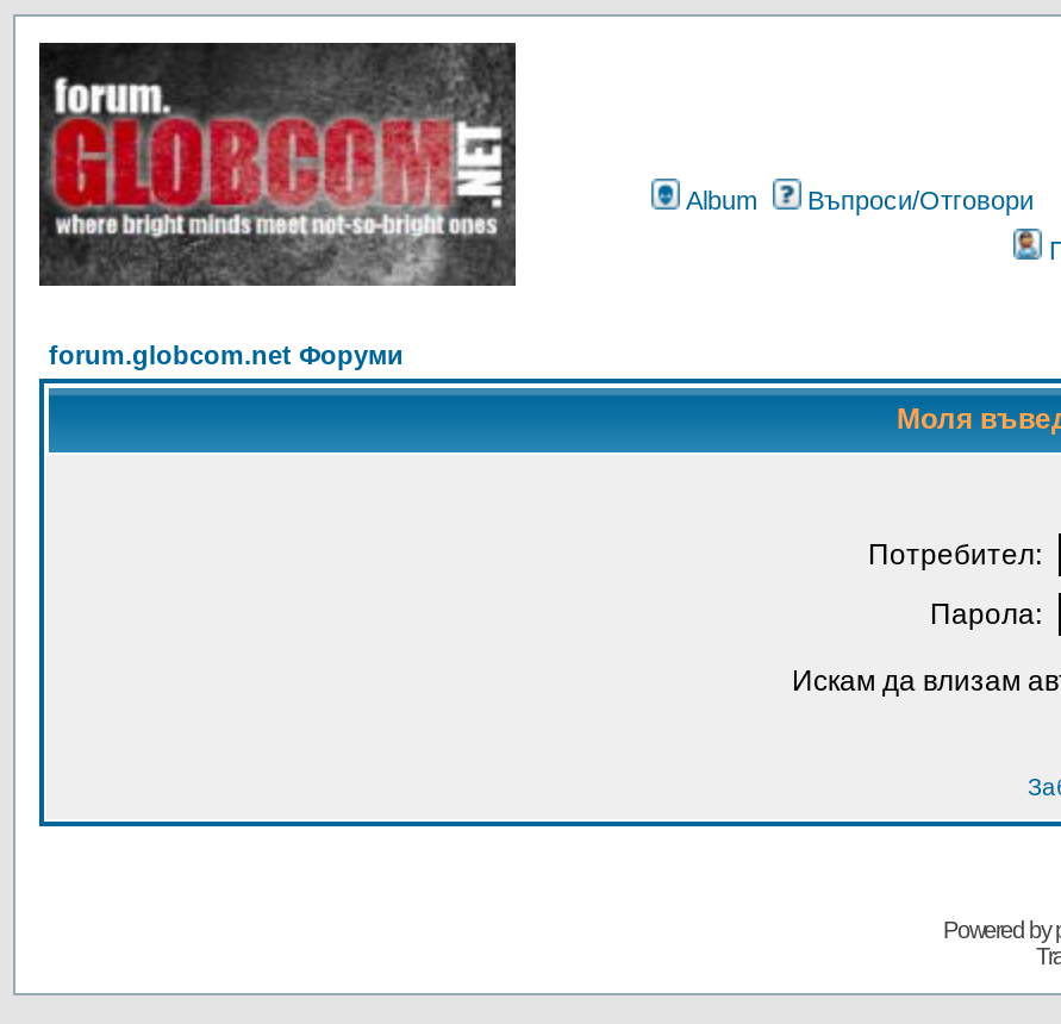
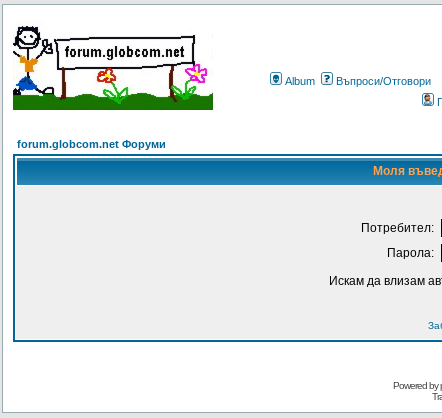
[37,40,518,288] [image] -> [13,16,213,115] [image]

